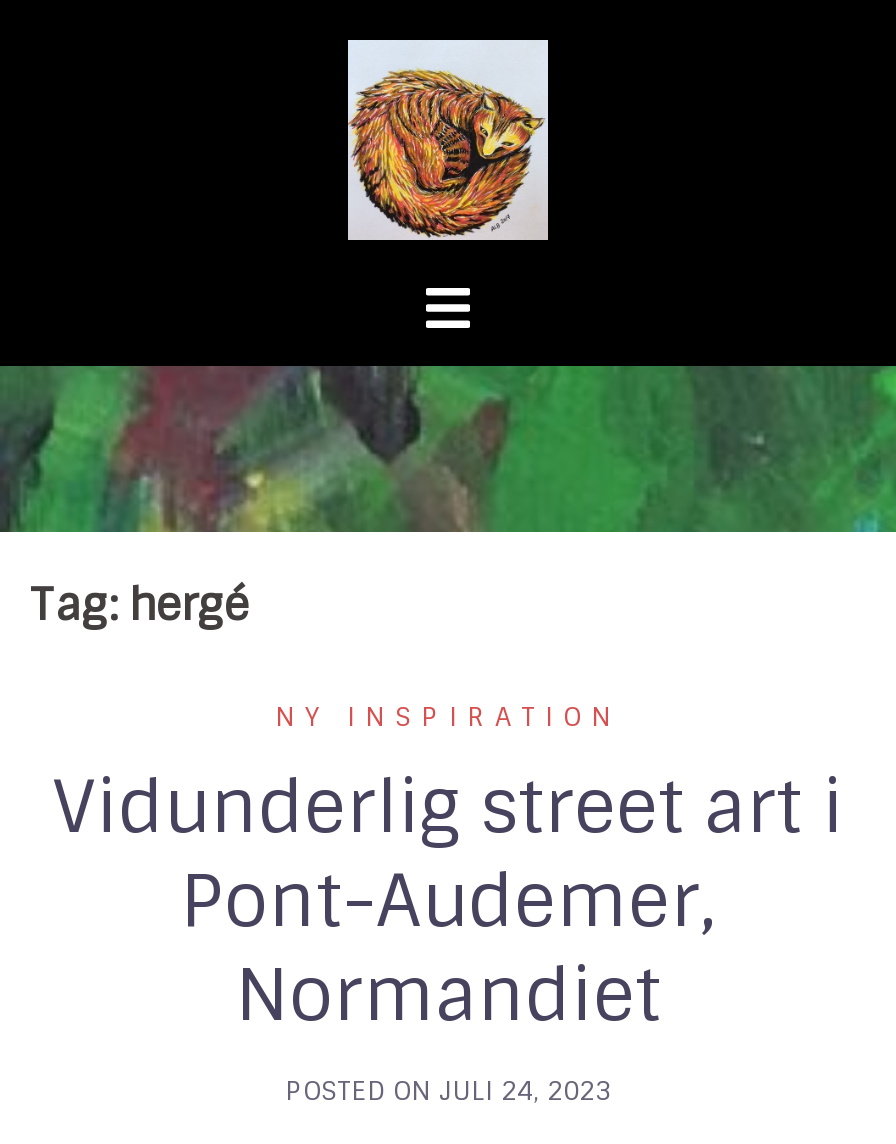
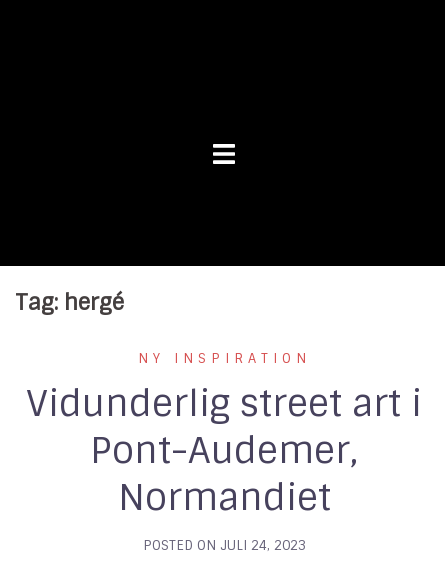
[346,38,550,242] [image] -> none
[6,364,890,534] [image] -> none

